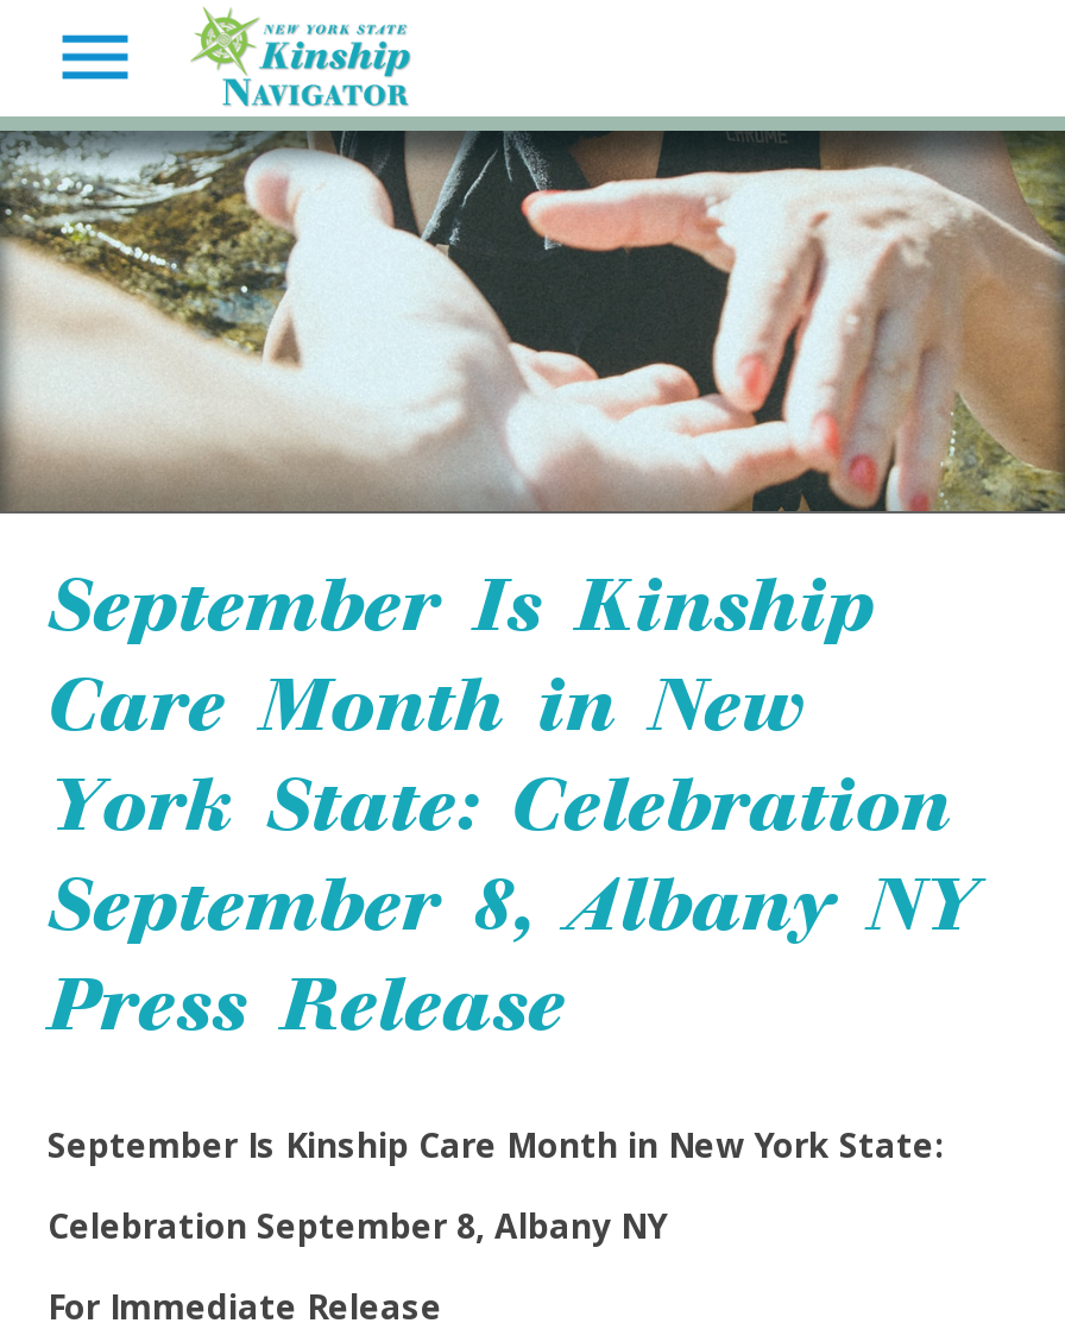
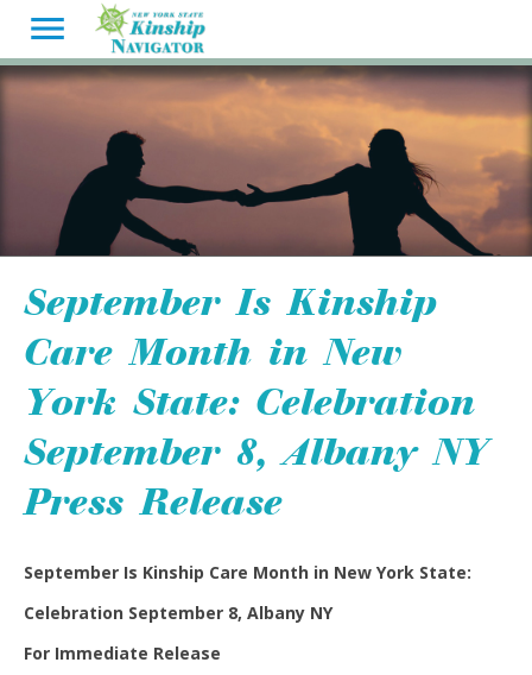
[7,131,1058,514] [image] -> [4,65,528,257] [image]

